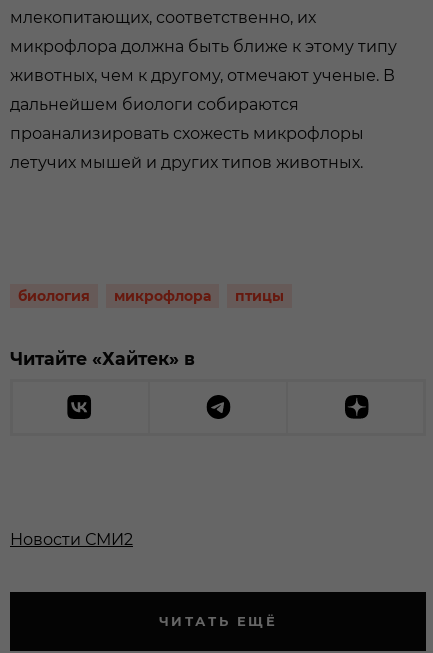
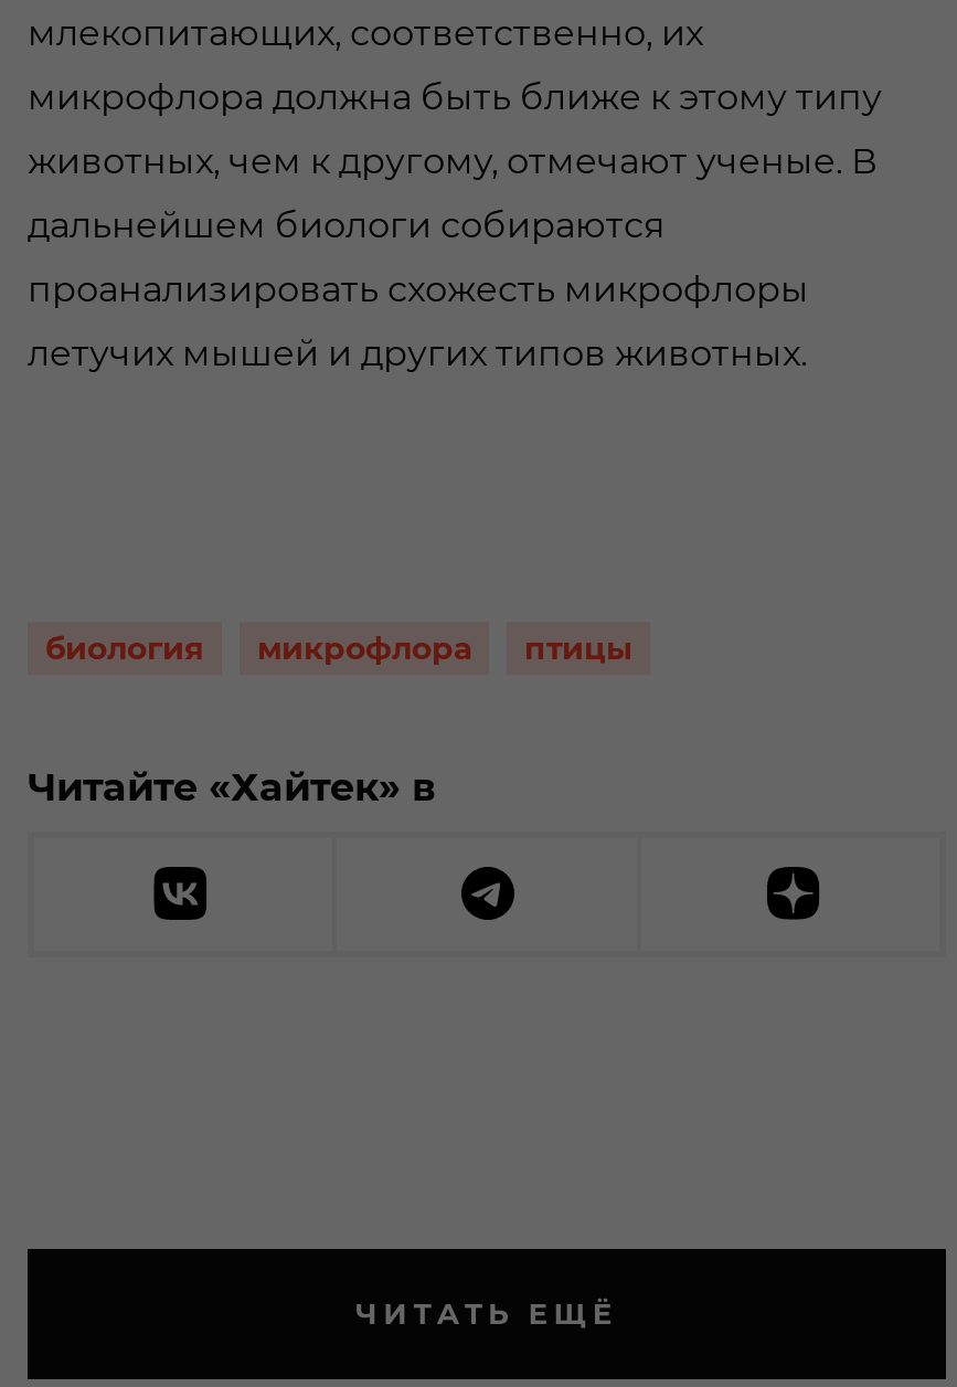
[10,530,133,549] Новости СМИ2 -> none

